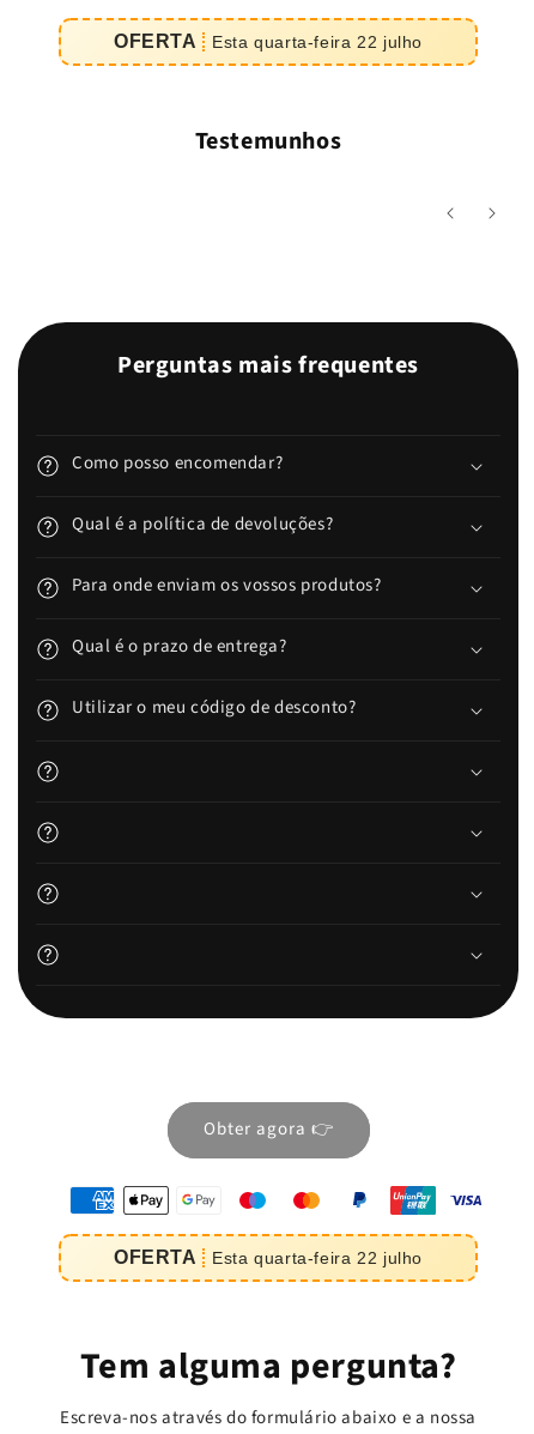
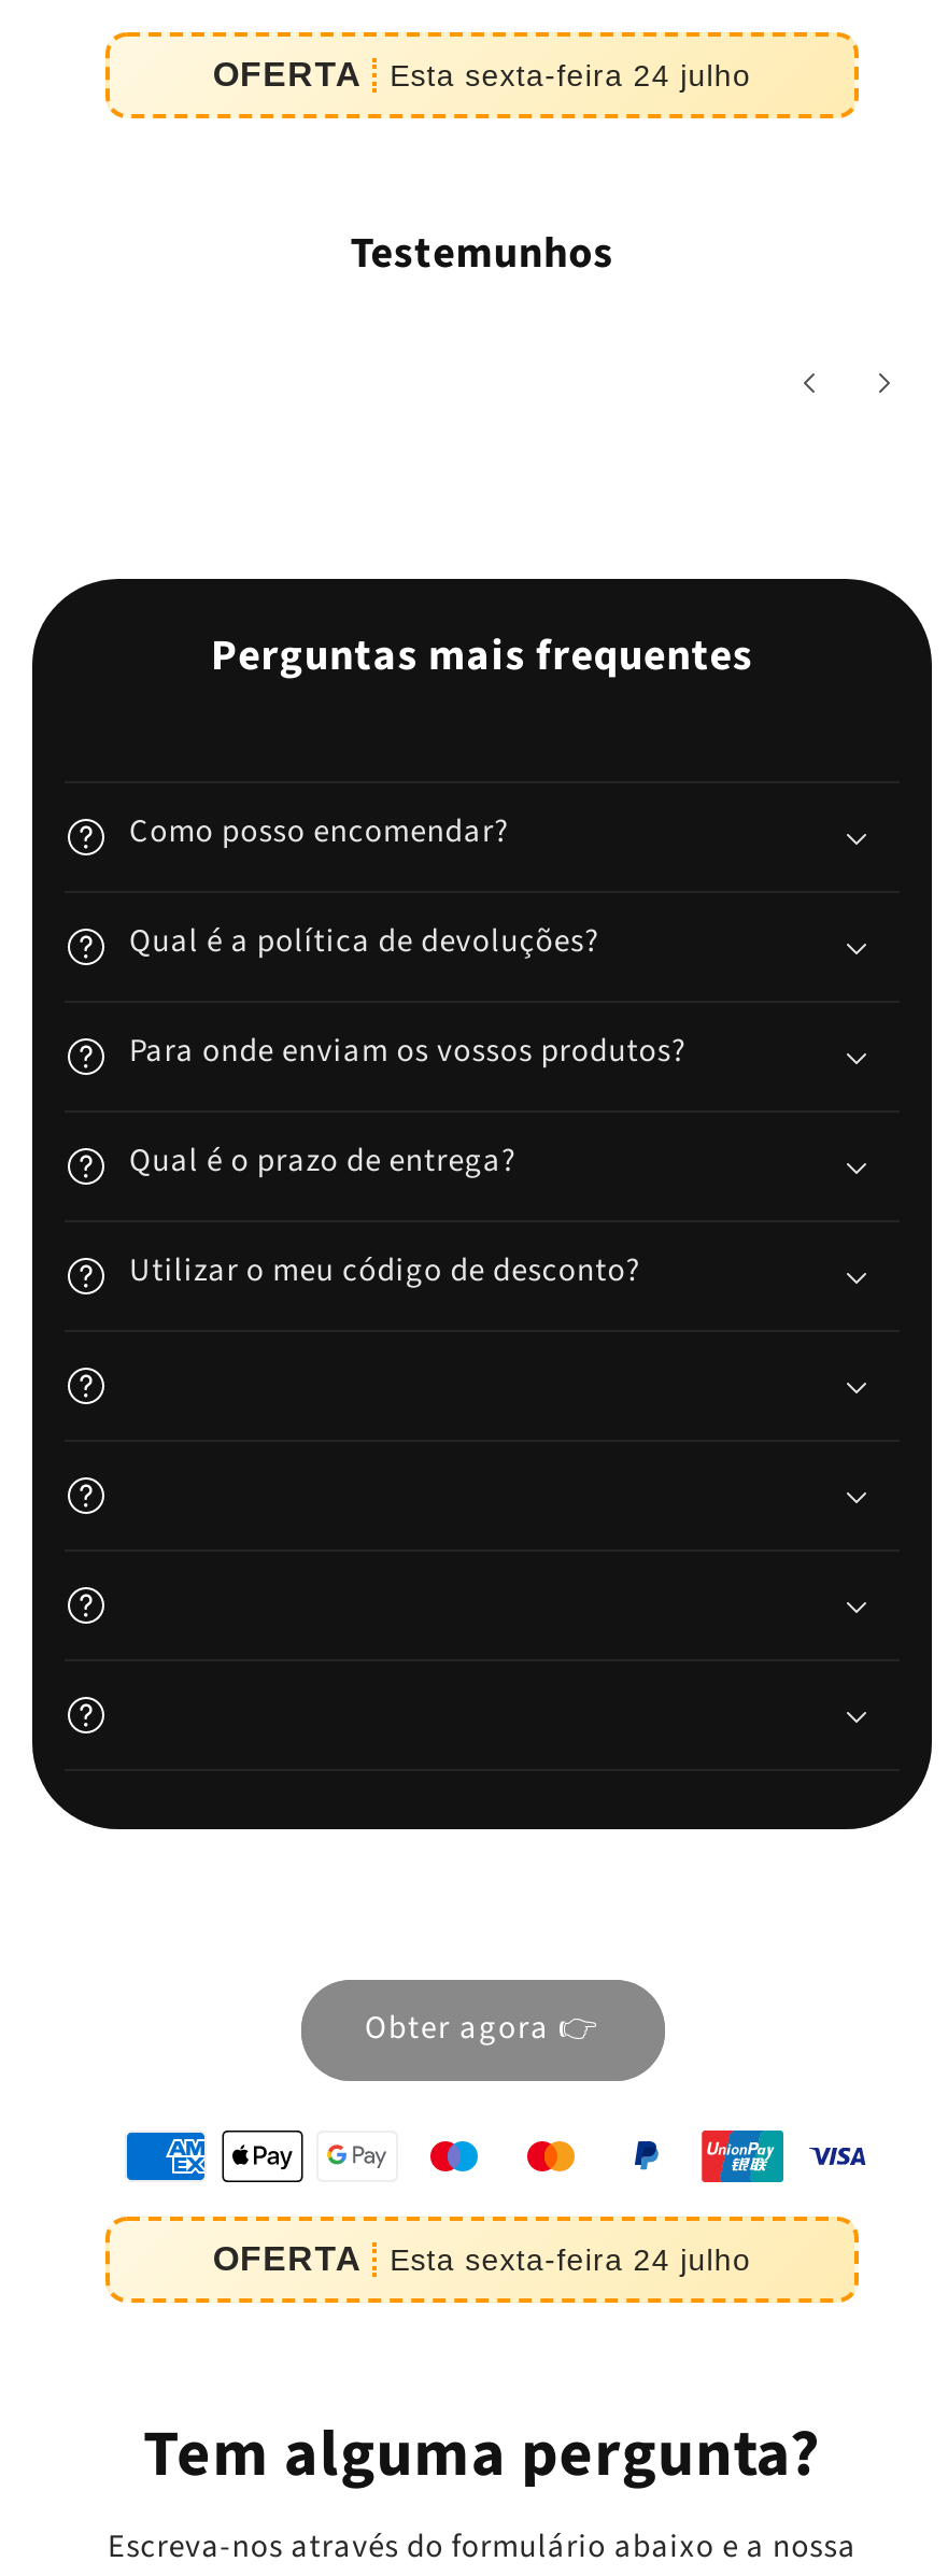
[212,32,423,51] Esta quarta-feira 22 julho -> [390,58,751,92] Esta sexta-feira 24 julho
[212,1249,423,1268] Esta quarta-feira 22 julho -> [390,2244,751,2278] Esta sexta-feira 24 julho

